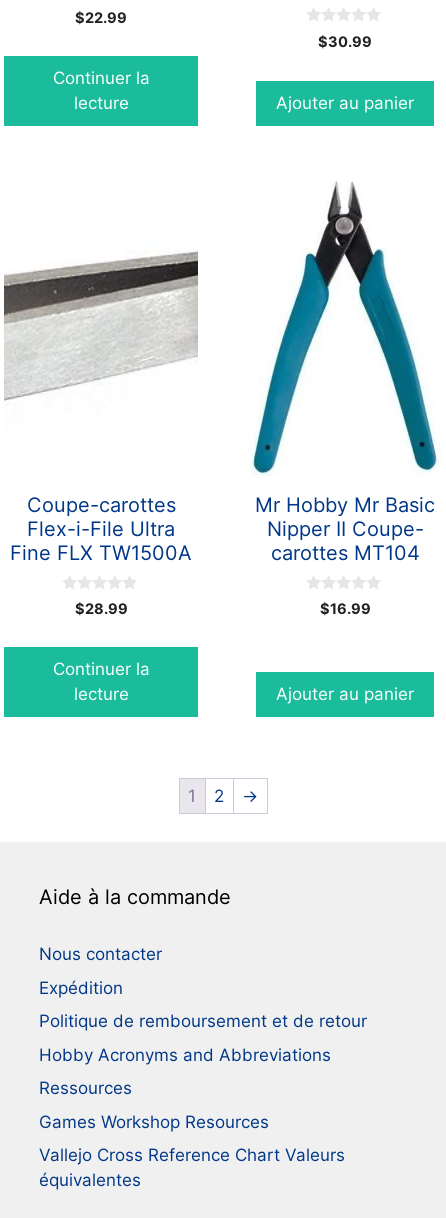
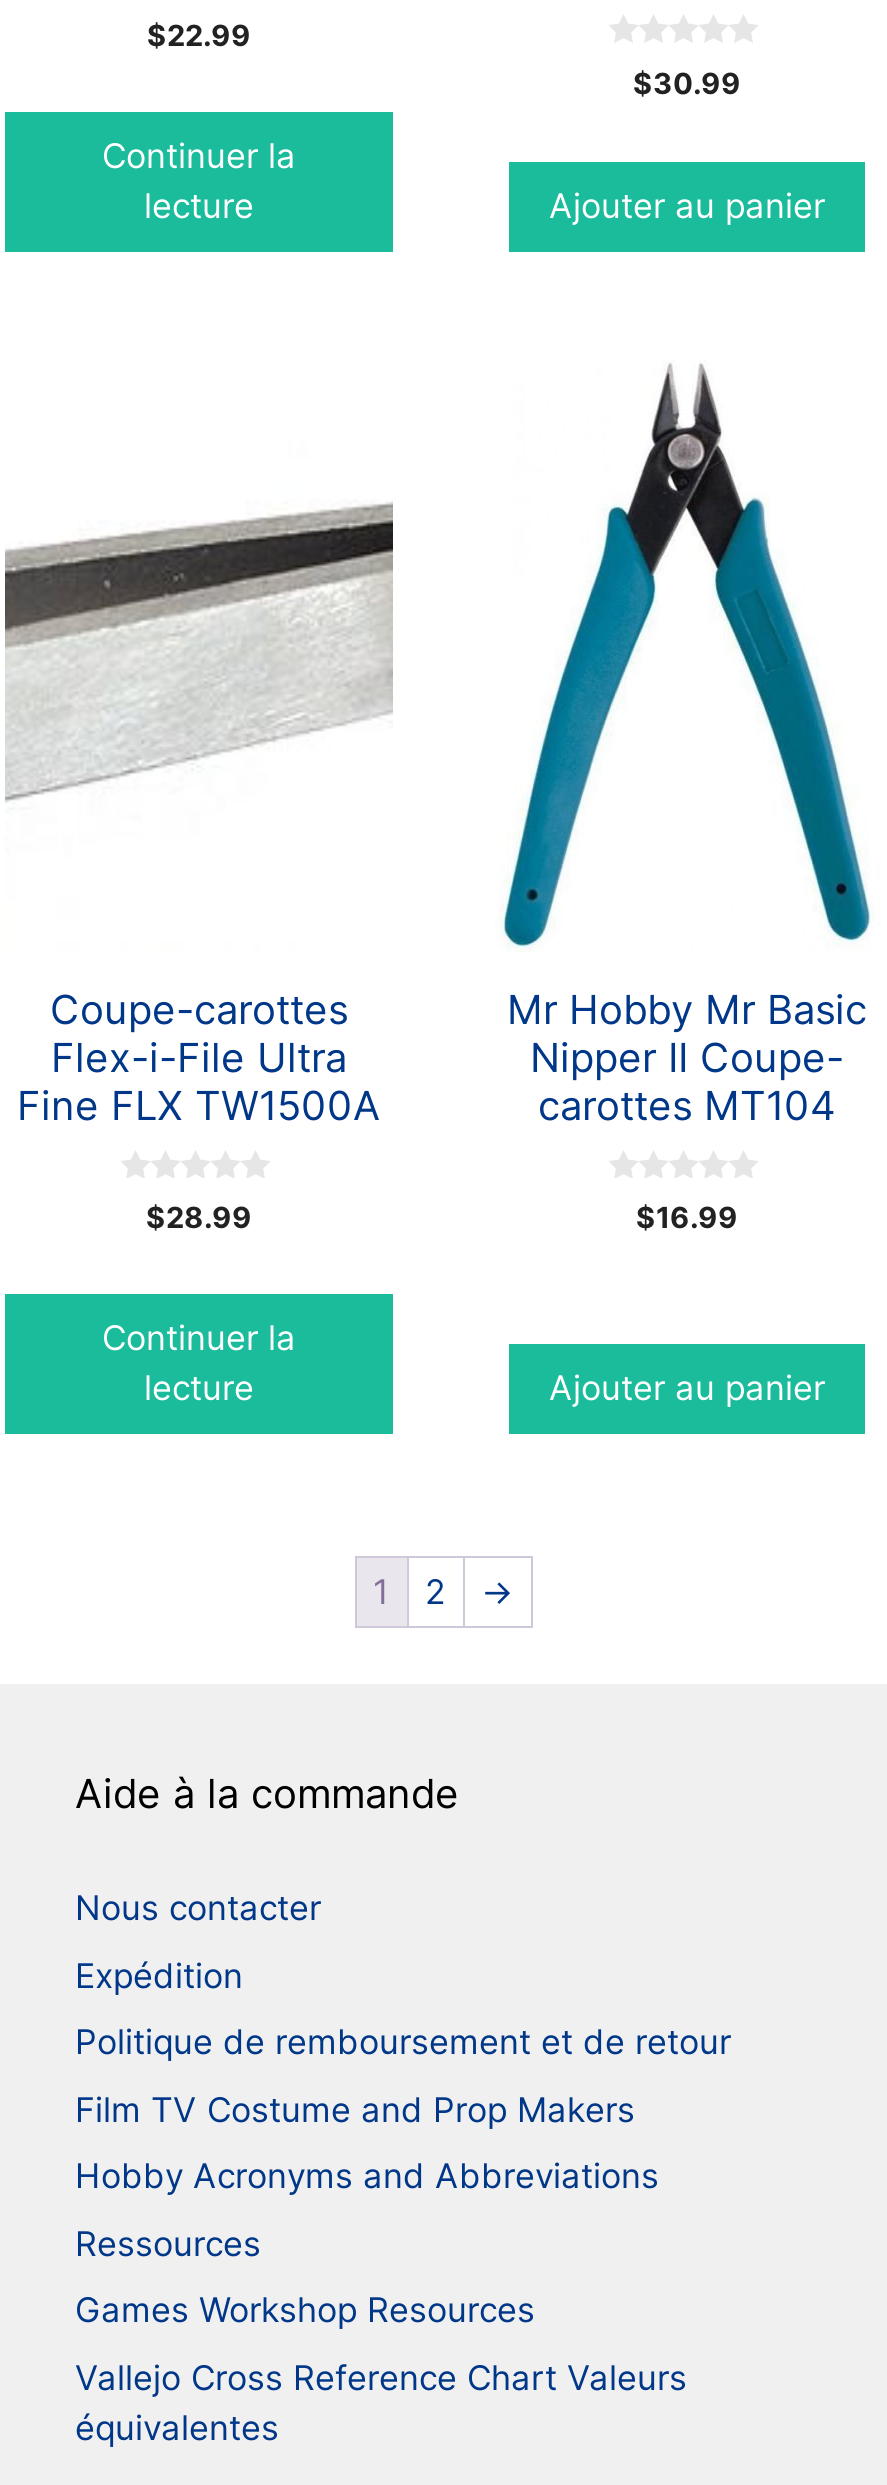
none -> [75,2089,635,2129] Film TV Costume and Prop Makers

